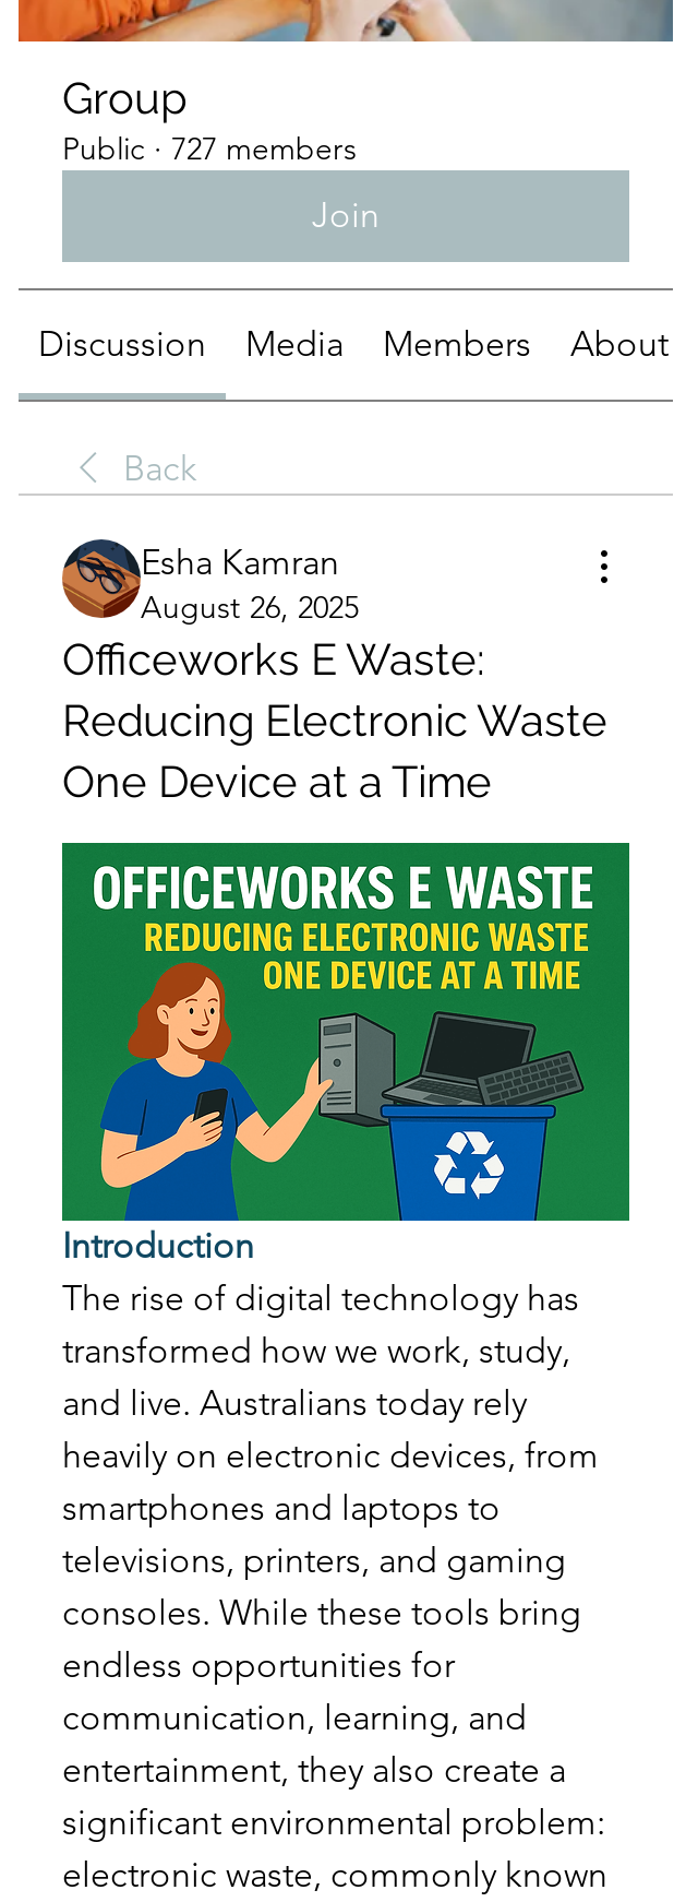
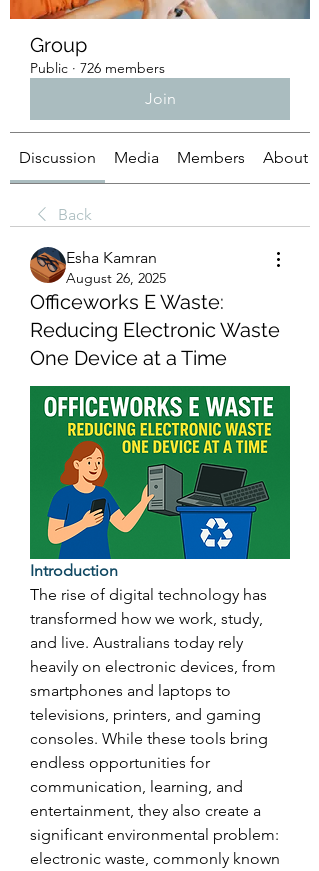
[62,128,357,167] Public · 727 members -> [30,59,165,77] Public · 726 members

